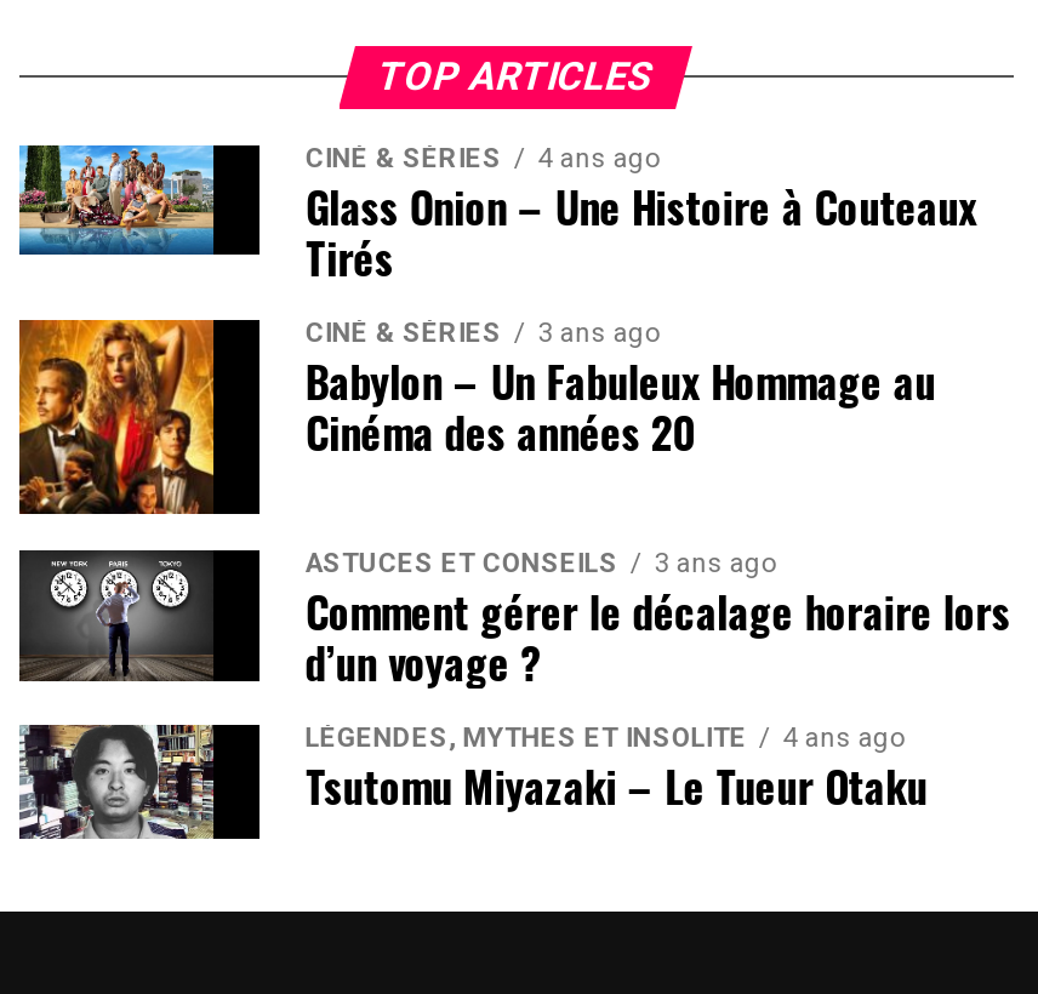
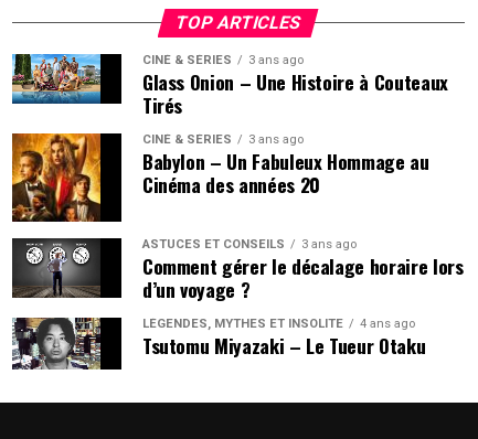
[305,144,659,175] CINÉ & SÉRIES 4 ans ago -> [142,53,303,68] CINÉ & SÉRIES 3 ans ago

